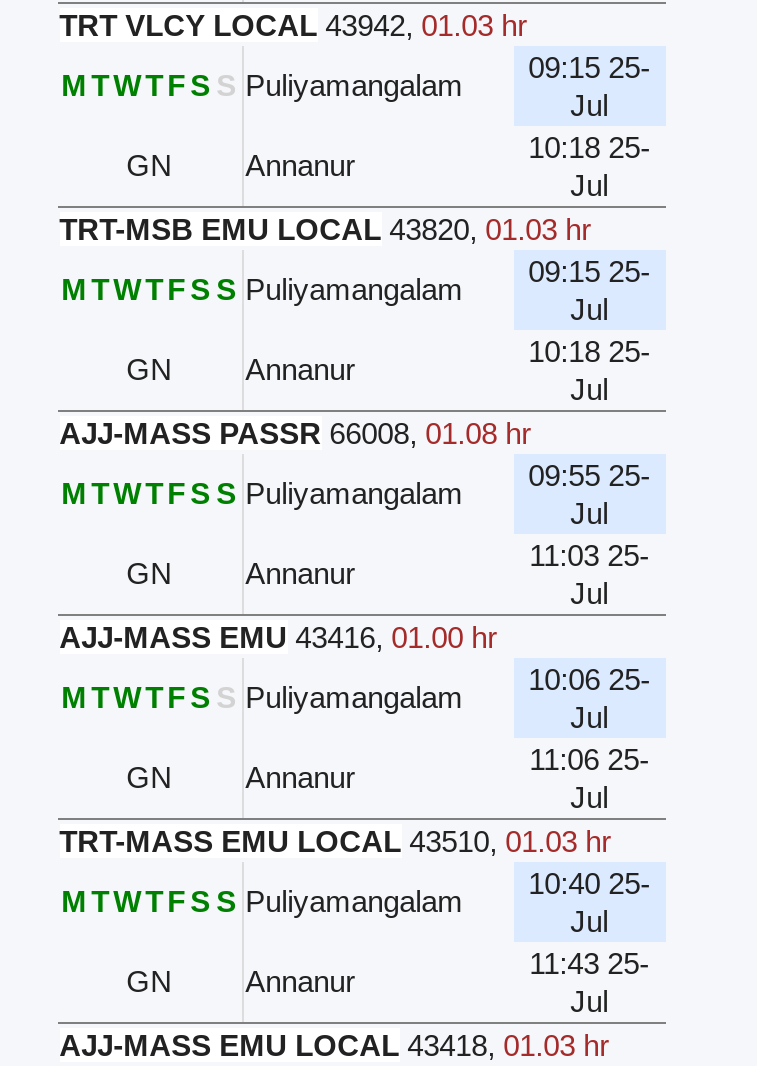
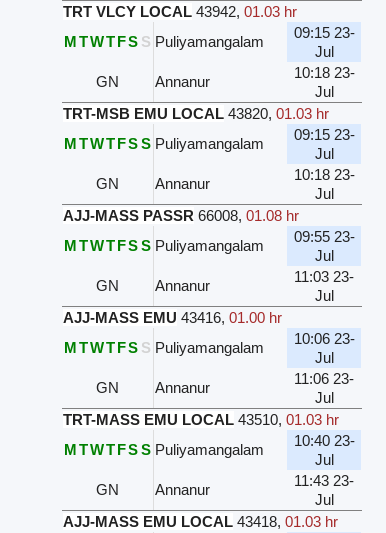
[528,49,650,83] 09:15 25- -> [294,24,355,41] 09:15 23-
[528,129,650,163] 10:18 25- -> [294,64,355,81] 10:18 23-
[528,253,650,287] 09:15 25- -> [294,126,355,143] 09:15 23-
[528,333,650,367] 10:18 25- -> [294,166,355,183] 10:18 23-
[528,457,650,491] 09:55 25- -> [294,228,355,245] 09:55 23-
[529,537,649,571] 11:03 25- -> [294,268,354,285] 11:03 23-
[528,661,650,695] 10:06 25- -> [294,330,355,347] 10:06 23-
[529,741,649,775] 11:06 25- -> [294,370,354,387] 11:06 23-
[528,865,650,899] 10:40 25- -> [294,432,355,449] 10:40 23-
[529,945,649,979] 11:43 25- -> [294,472,354,489] 11:43 23-

